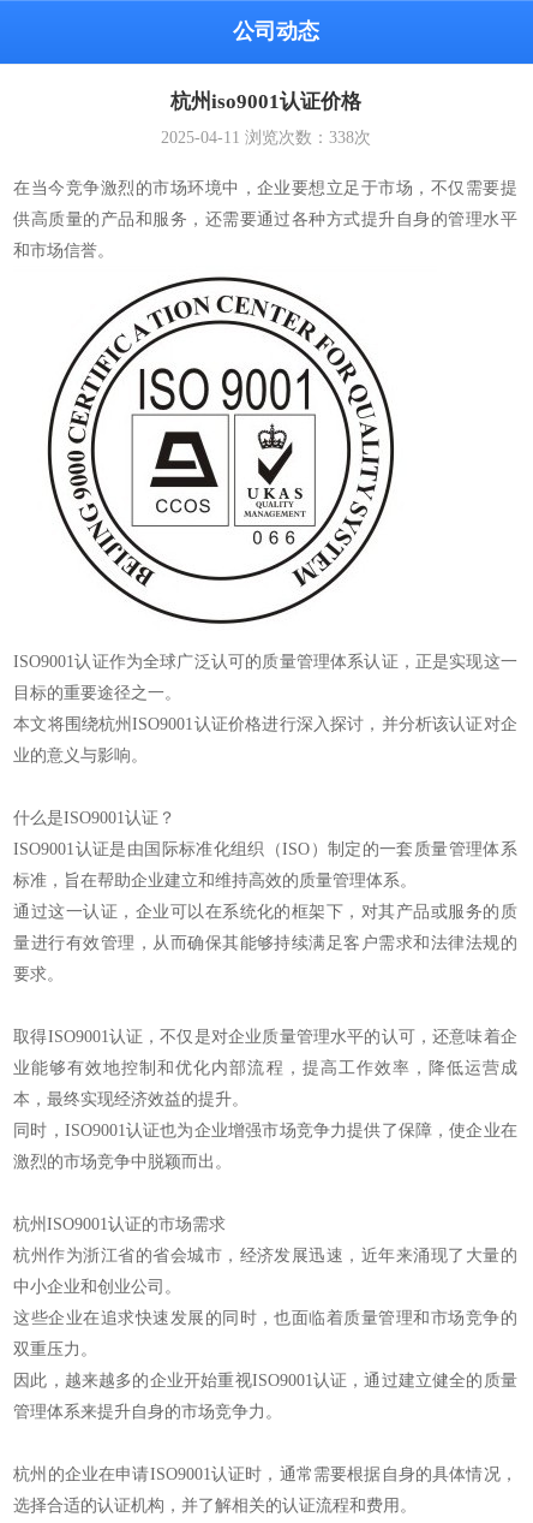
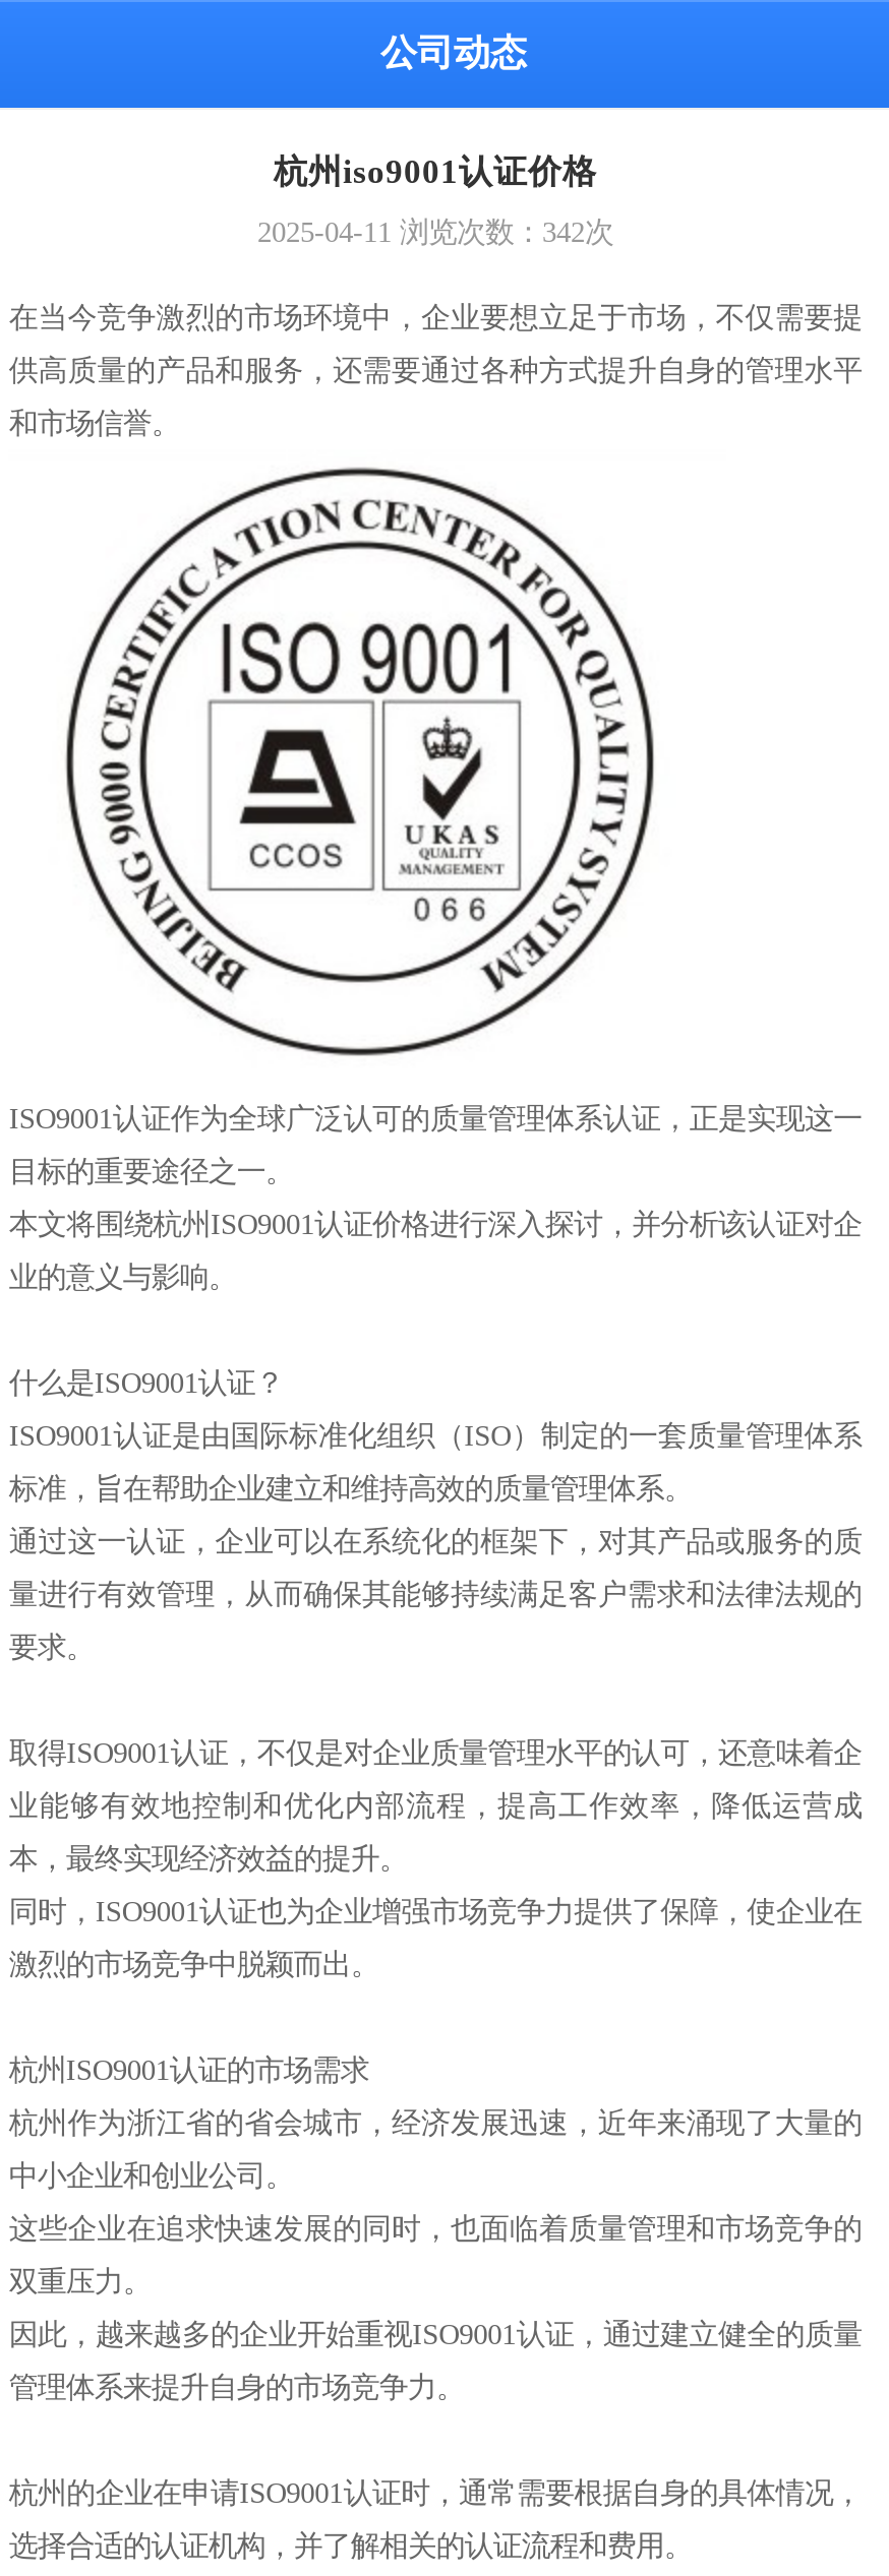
[160,127,370,146] 2025-04-11浏览次数：338次 -> [257,215,613,247] 2025-04-11浏览次数：342次

